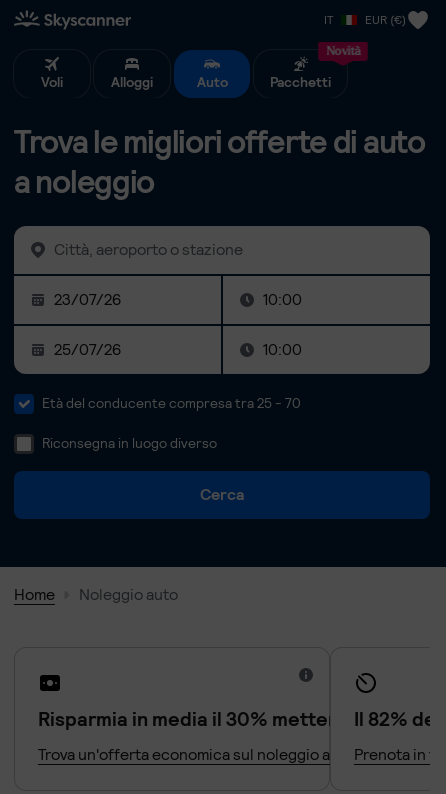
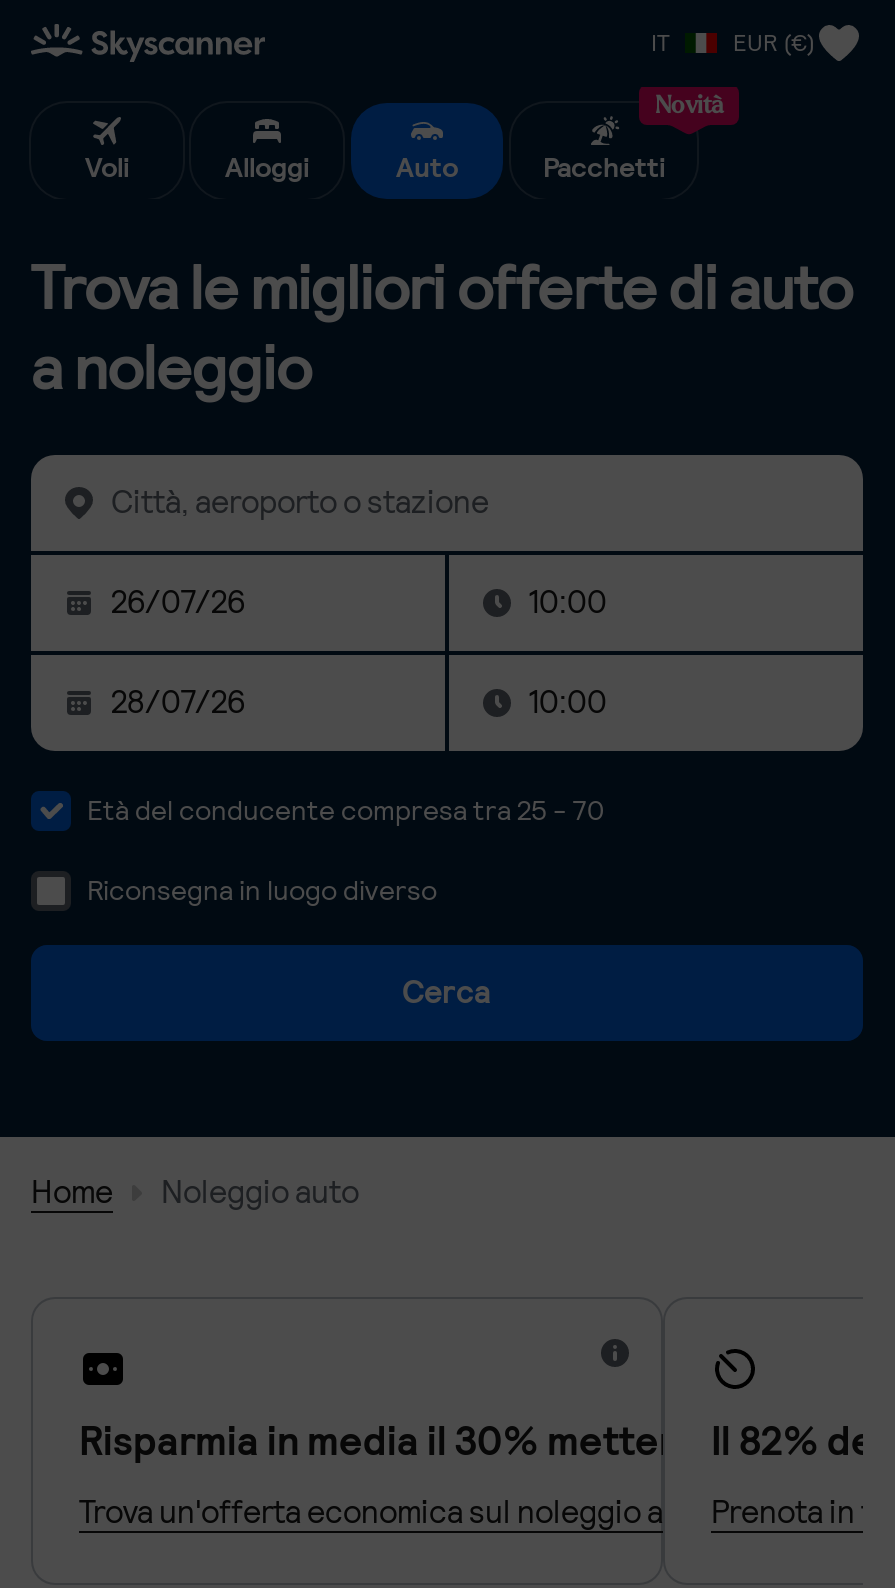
[54,290,121,309] 23/07/26 -> [111,583,245,621] 26/07/26
[54,340,121,359] 25/07/26 -> [111,683,245,721] 28/07/26

